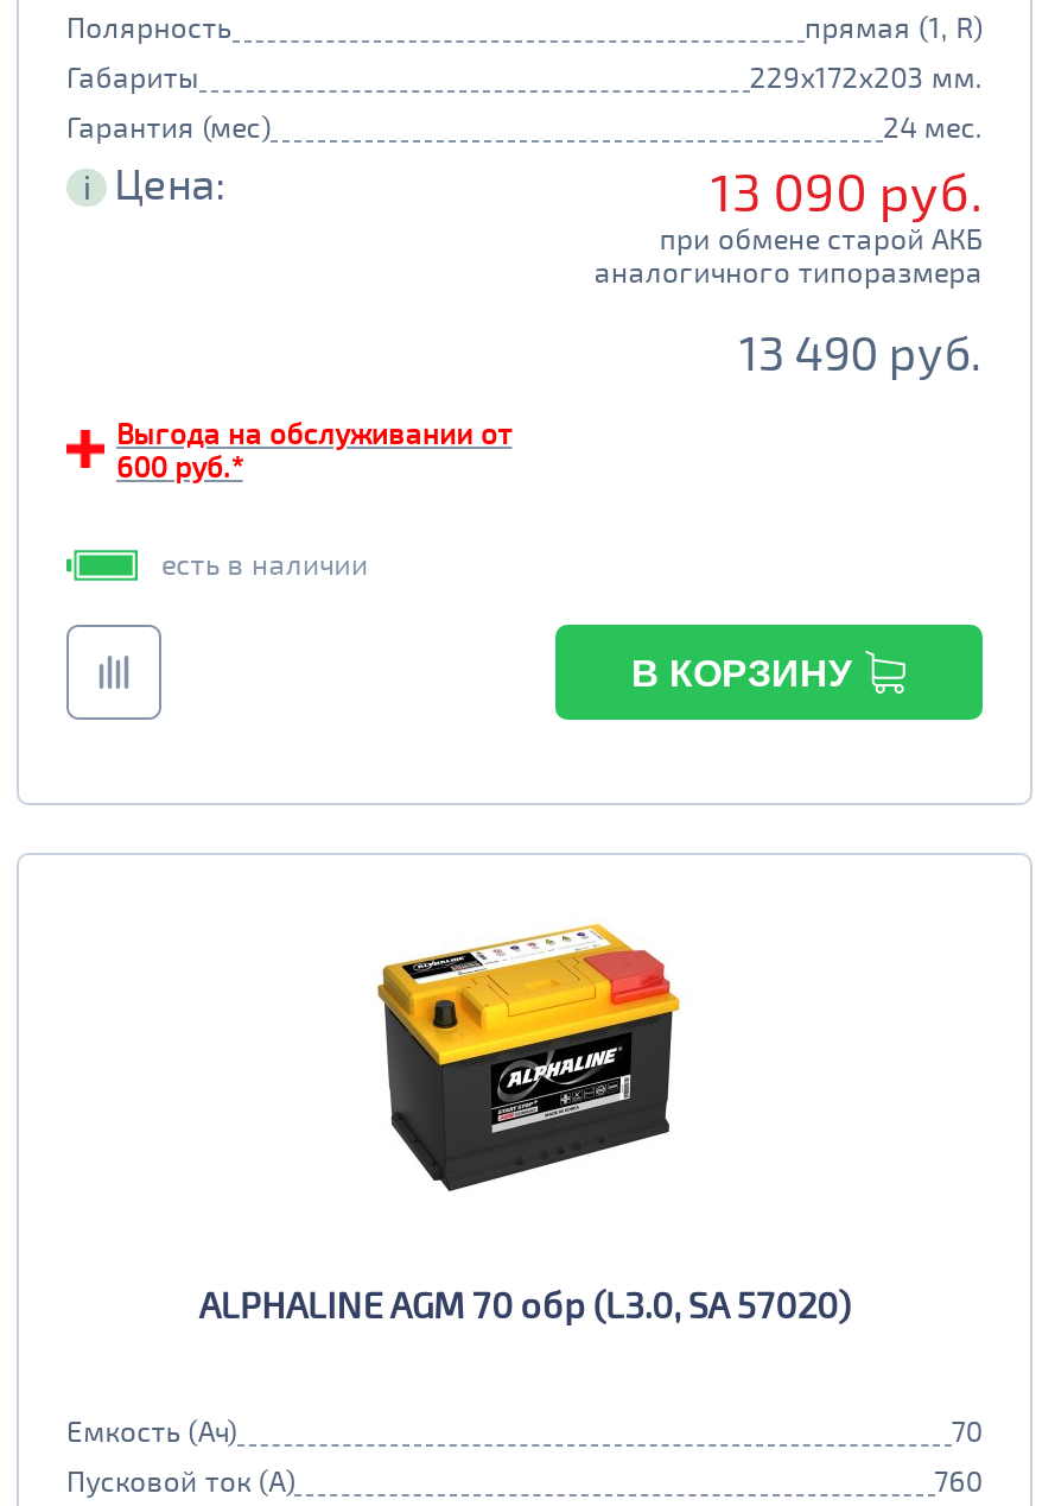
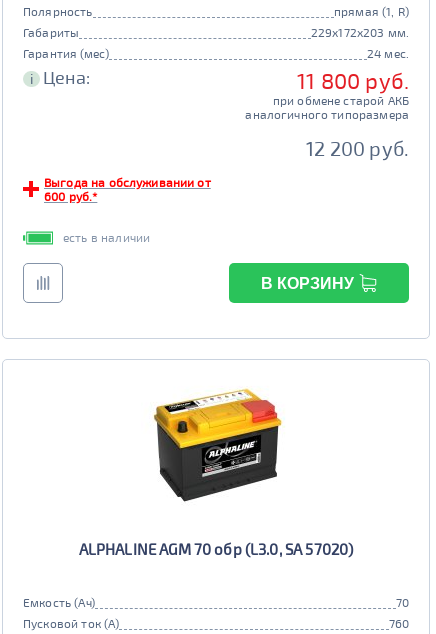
[710,159,983,221] 13 090 руб. -> [297,67,409,93] 11 800 руб.
[739,323,983,380] 13 490 руб. -> [306,136,409,160] 12 200 руб.

